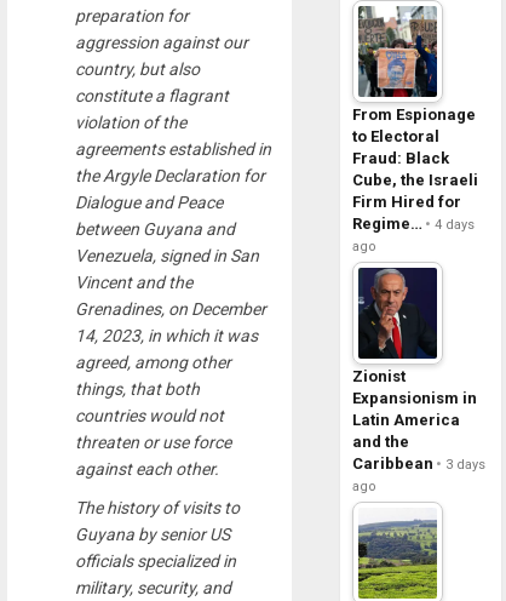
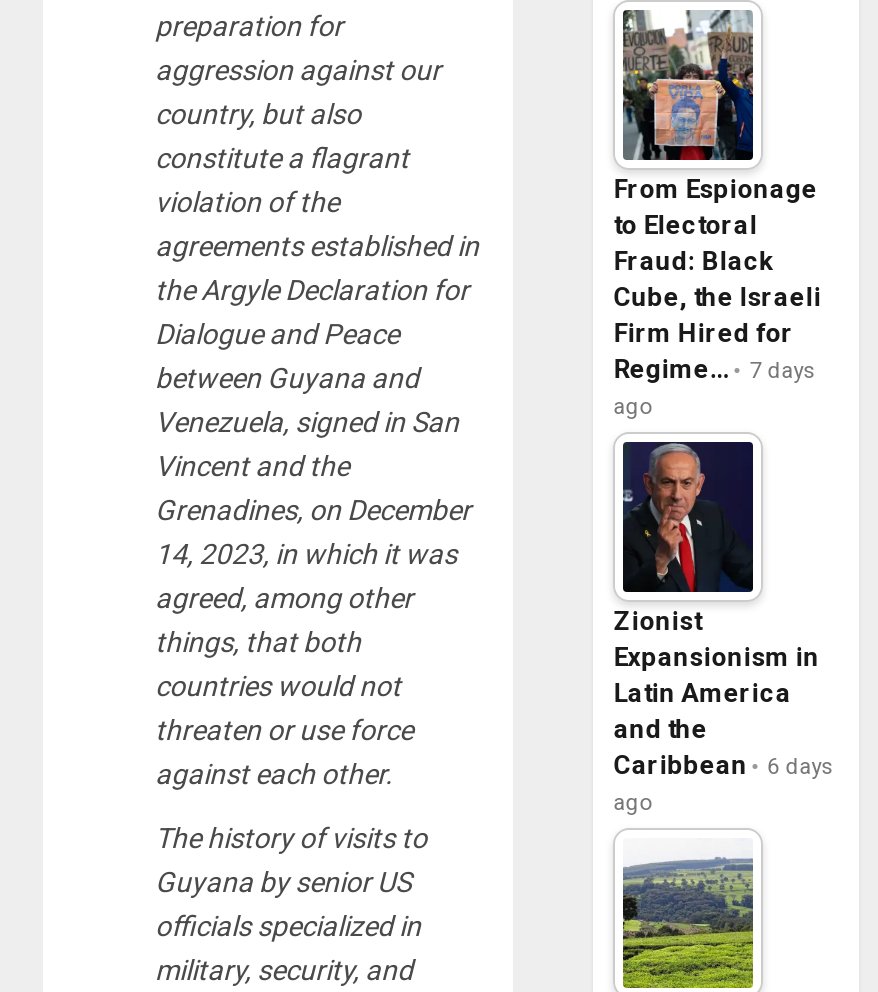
[353,215,475,233] Regime… 4 days -> [614,354,816,384] Regime… 7 days
[353,455,486,473] Caribbean 3 days -> [614,750,834,780] Caribbean 6 days

